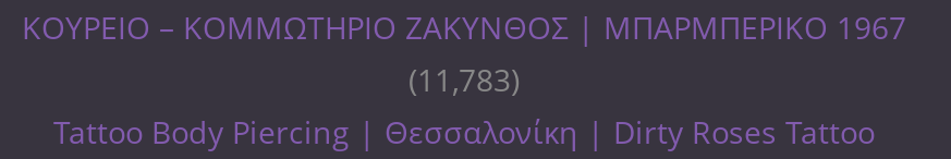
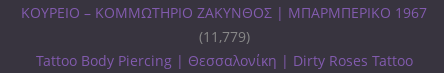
[409,60,520,101] (11,783) -> [198,27,249,46] (11,779)

